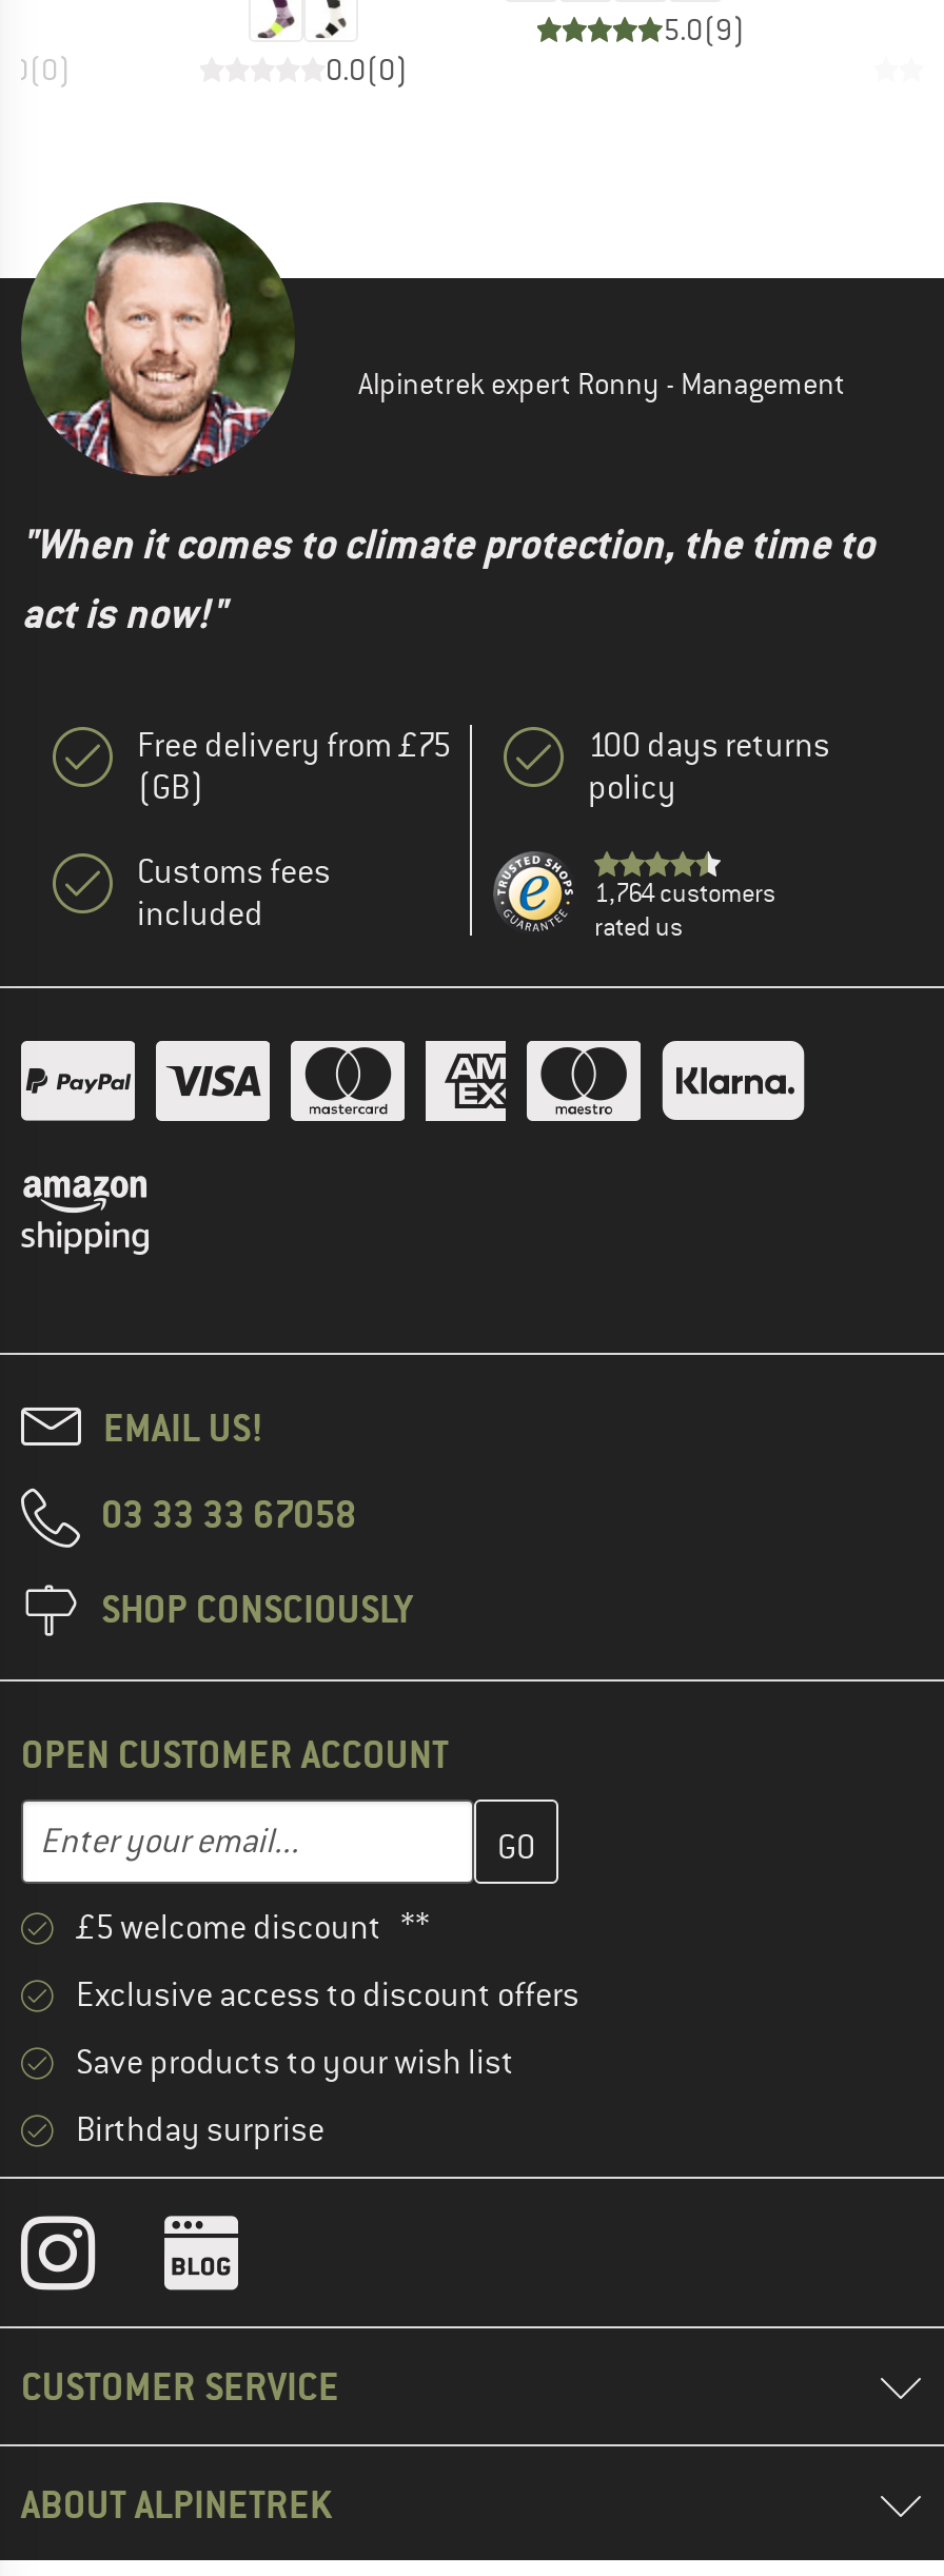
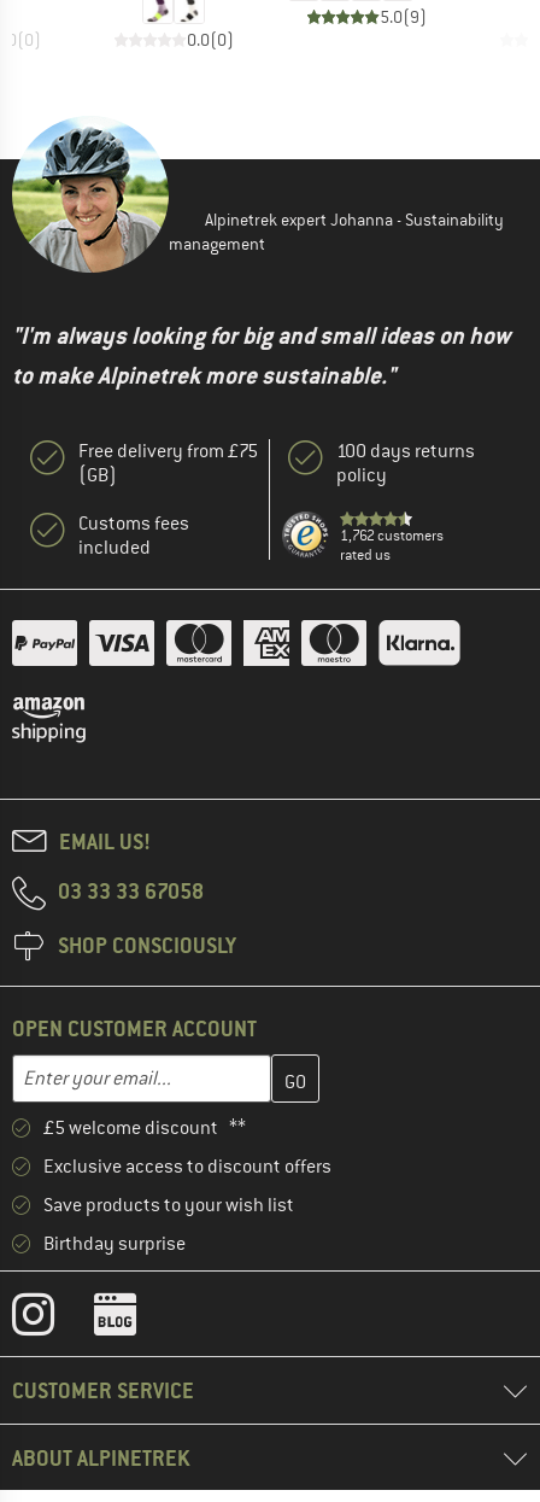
[23,200,845,474] [image] | Alpinetrek expert Ronny - Management -> [12,119,504,273] [image] | Alpinetrek expert Johanna - Sustainability | management
[21,518,874,640] "When it comes to climate protection, the time to | act is now!" -> [12,321,510,391] "I'm always looking for big and small ideas on how | to make Alpinetrek more sustainable."
[594,876,775,910] 1,764 customers -> [340,526,444,545] 1,762 customers

